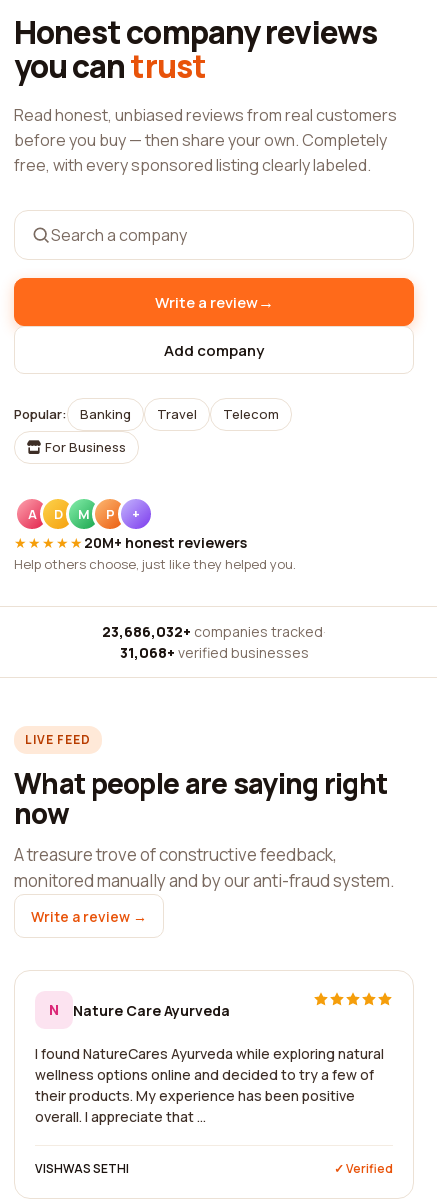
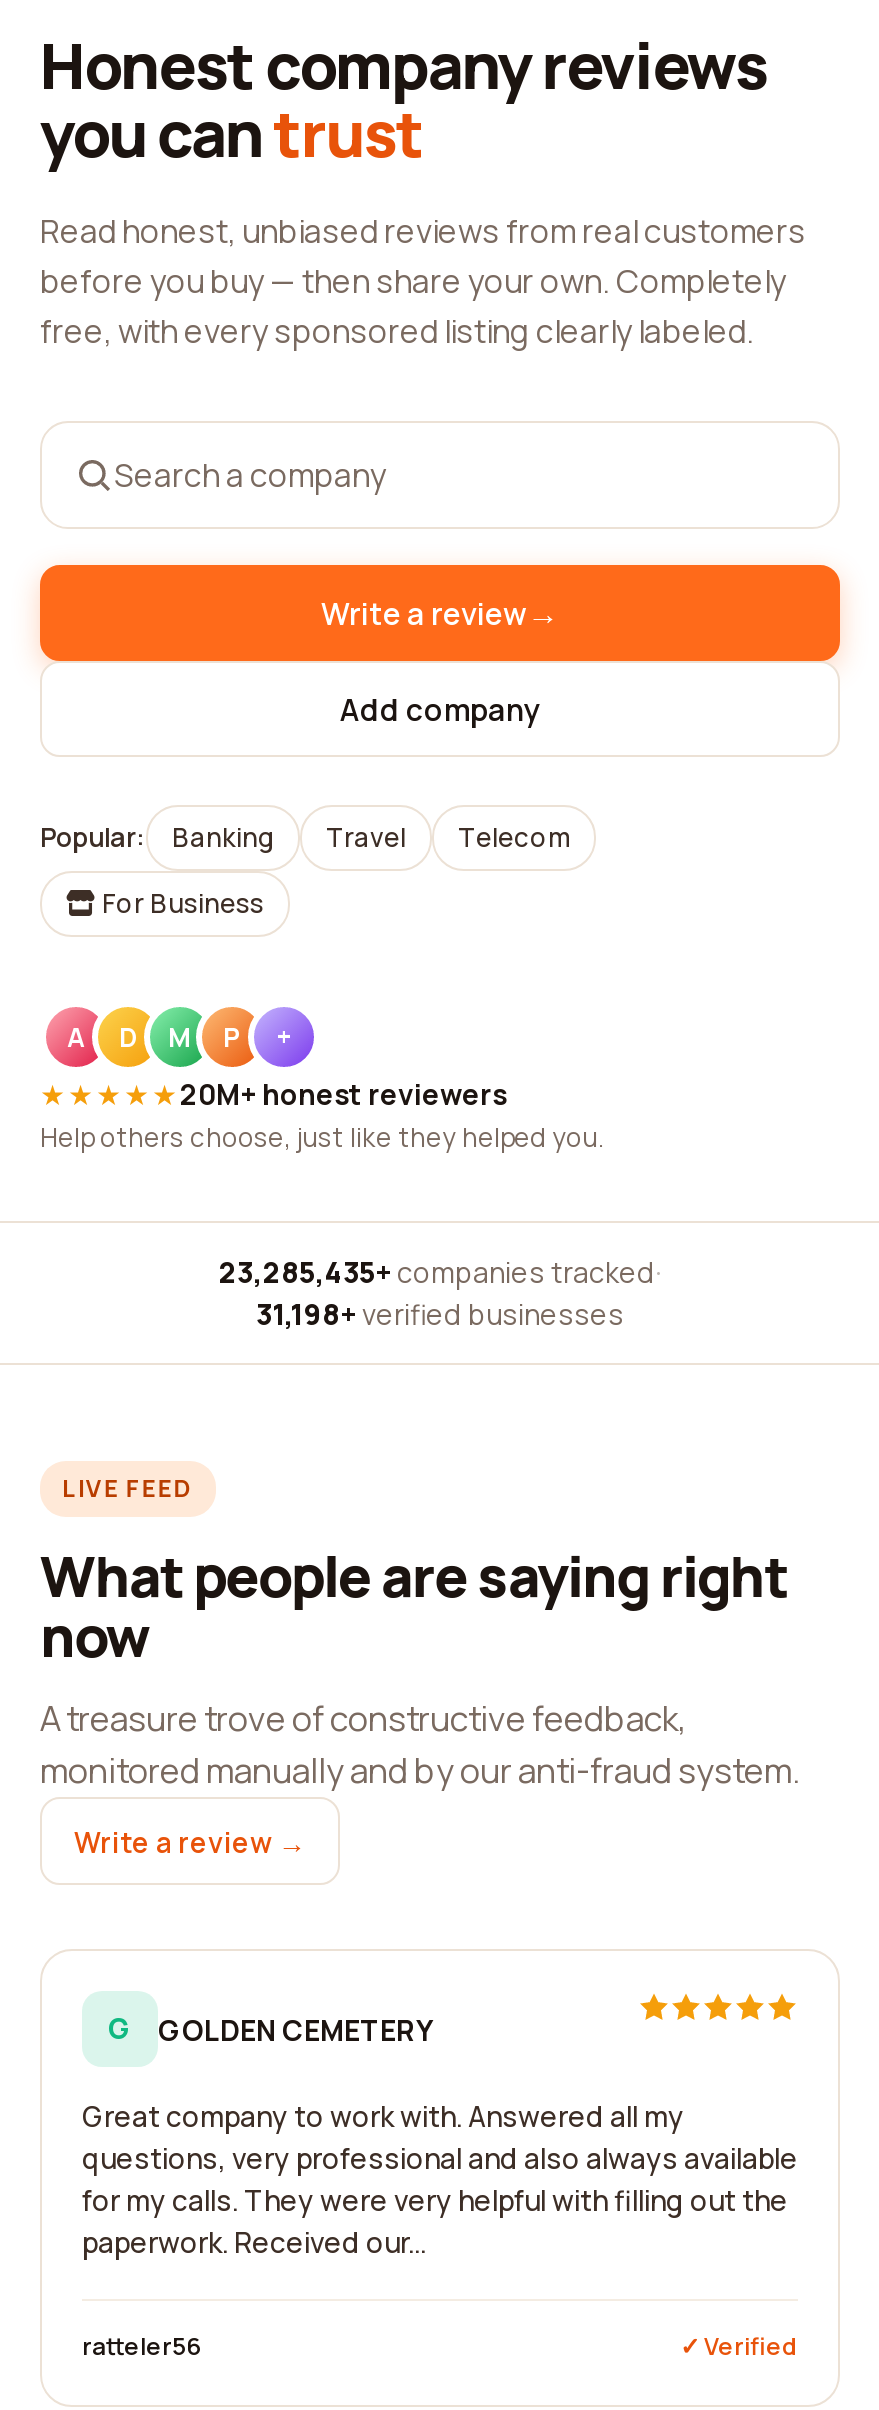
[102,622,326,641] 23,686,032+ companies tracked · -> [219,1253,661,1291] 23,285,435+ companies tracked ·
[119,643,308,662] 31,068+ verified businesses -> [256,1295,624,1333] 31,198+ verified businesses
[49,1000,230,1019] N | Nature Care Ayurveda -> [108,2009,432,2048] G | GOLDEN CEMETERY
[35,1044,384,1126] I found NatureCares Ayurveda while exploring natural | wellness options online and decided to try a few of | their products. My experience has been positive | overall. I appreciate that ... -> [82,2097,798,2261] Great company to work with. Answered all my | questions, very professional and also always available | for my calls. They were very helpful with filling out the | paperwork. Received our...
[35,1160,129,1177] VISHWAS SETHI -> [82,2329,202,2363] ratteler56

